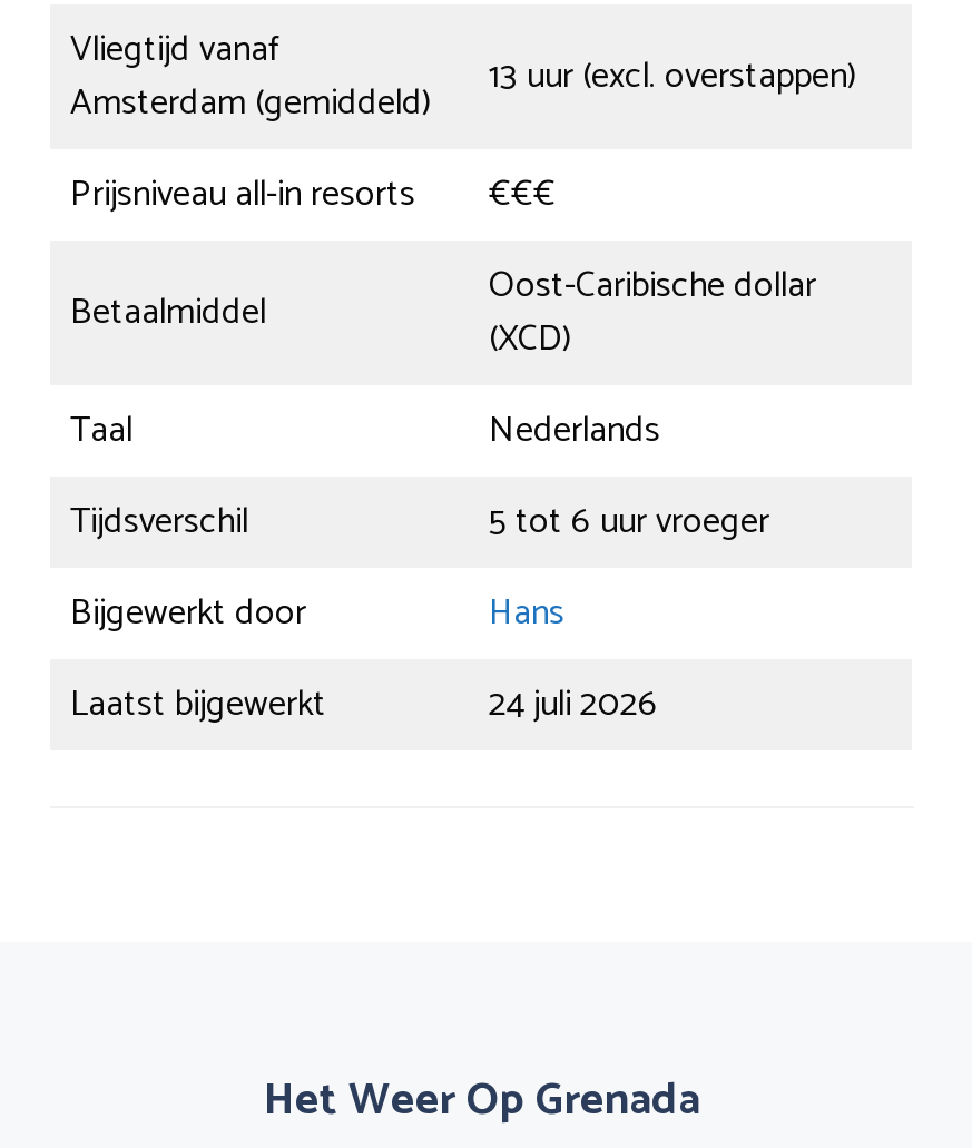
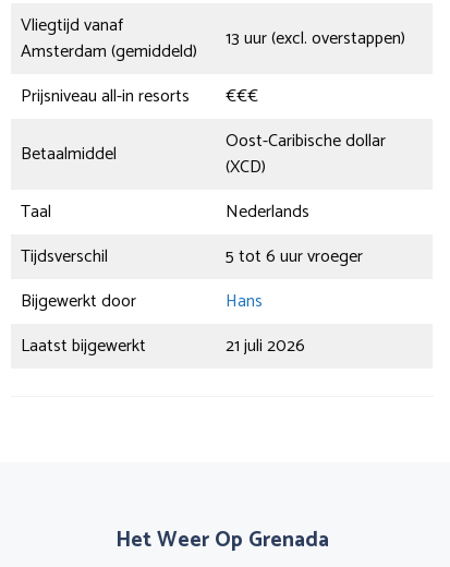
[489,674,658,734] 24 juli 2026 -> [226,331,305,361] 21 juli 2026

